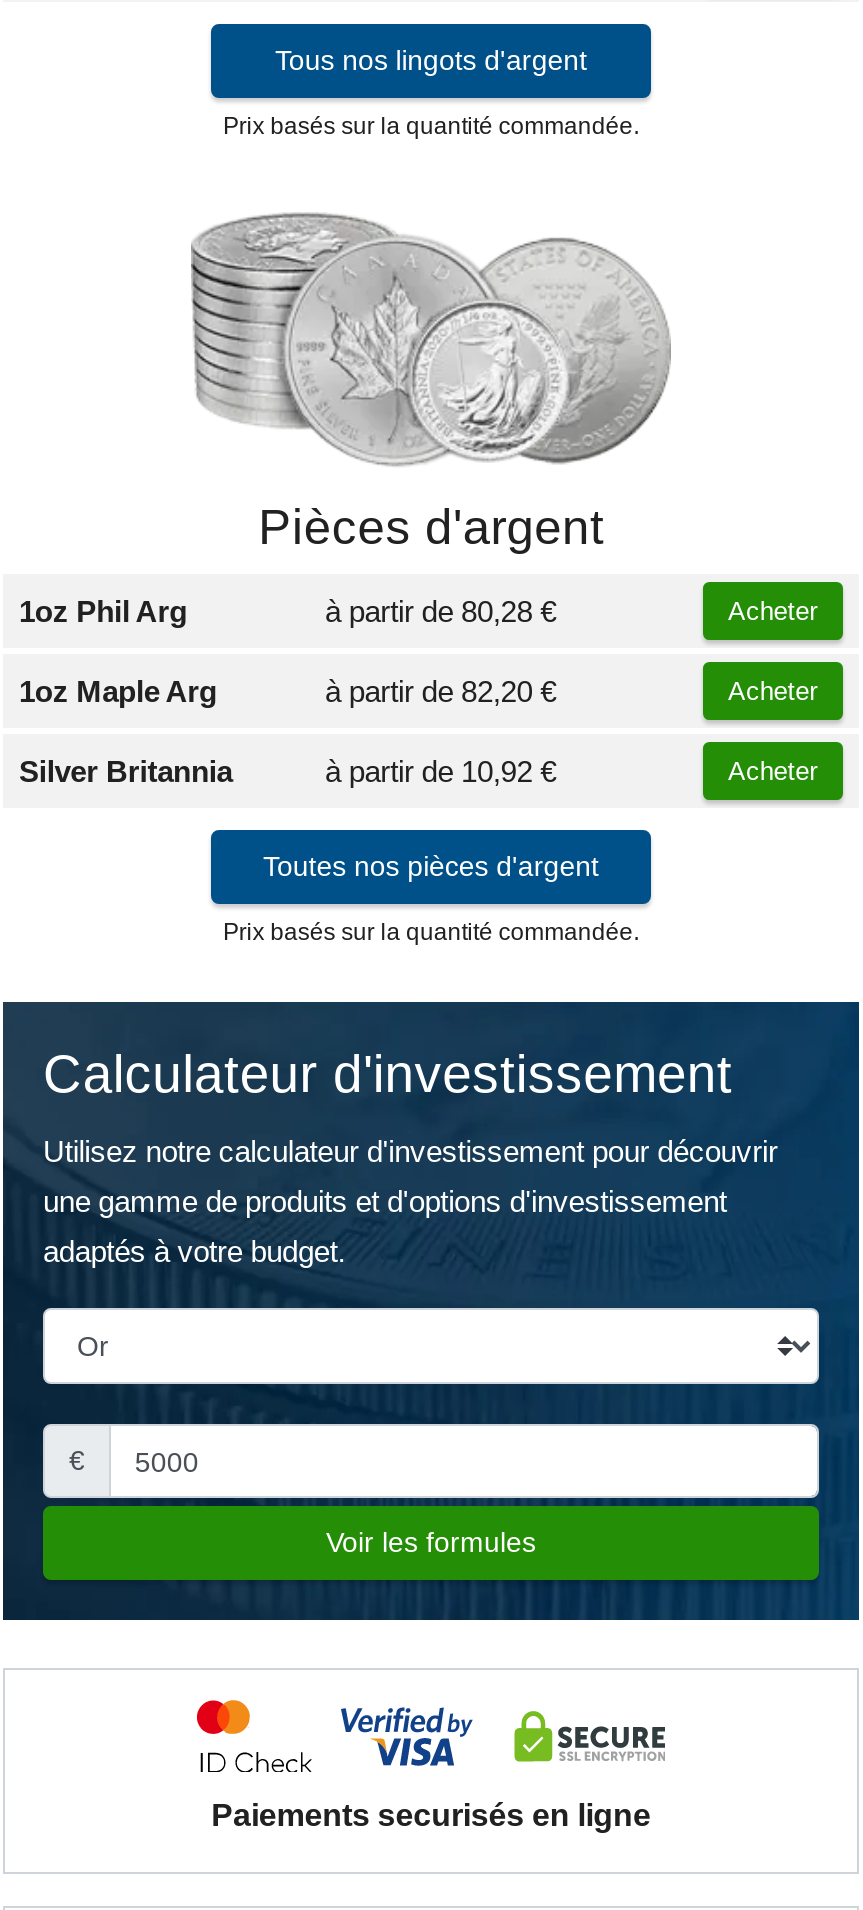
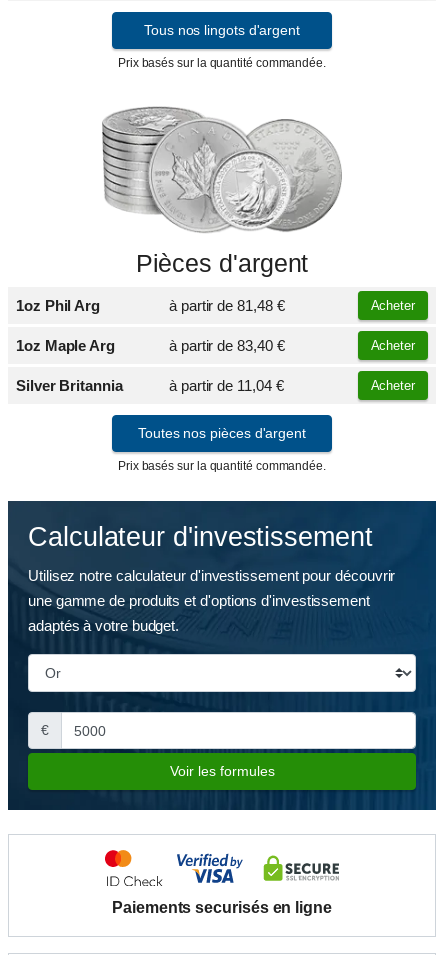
[325,594,556,628] à partir de 80,28 € -> [169,297,284,314] à partir de 81,48 €
[325,674,556,708] à partir de 82,20 € -> [169,337,284,354] à partir de 83,40 €
[325,754,556,788] à partir de 10,92 € -> [169,377,283,394] à partir de 11,04 €

